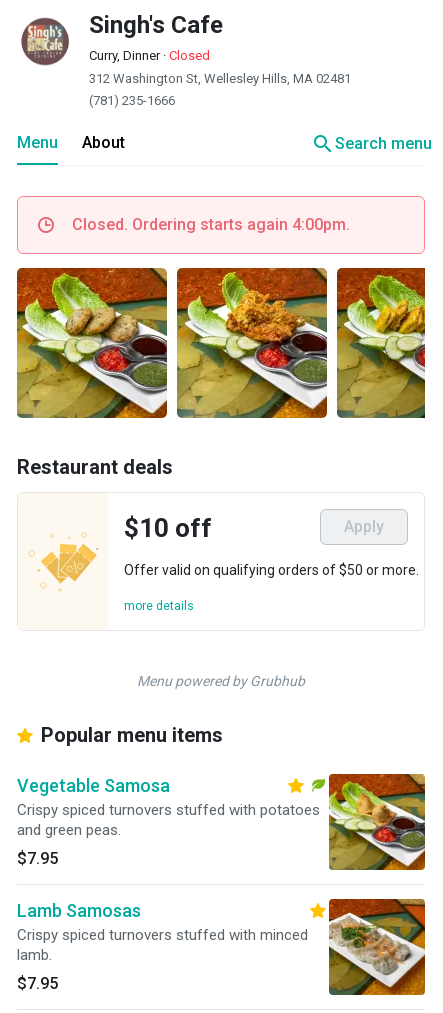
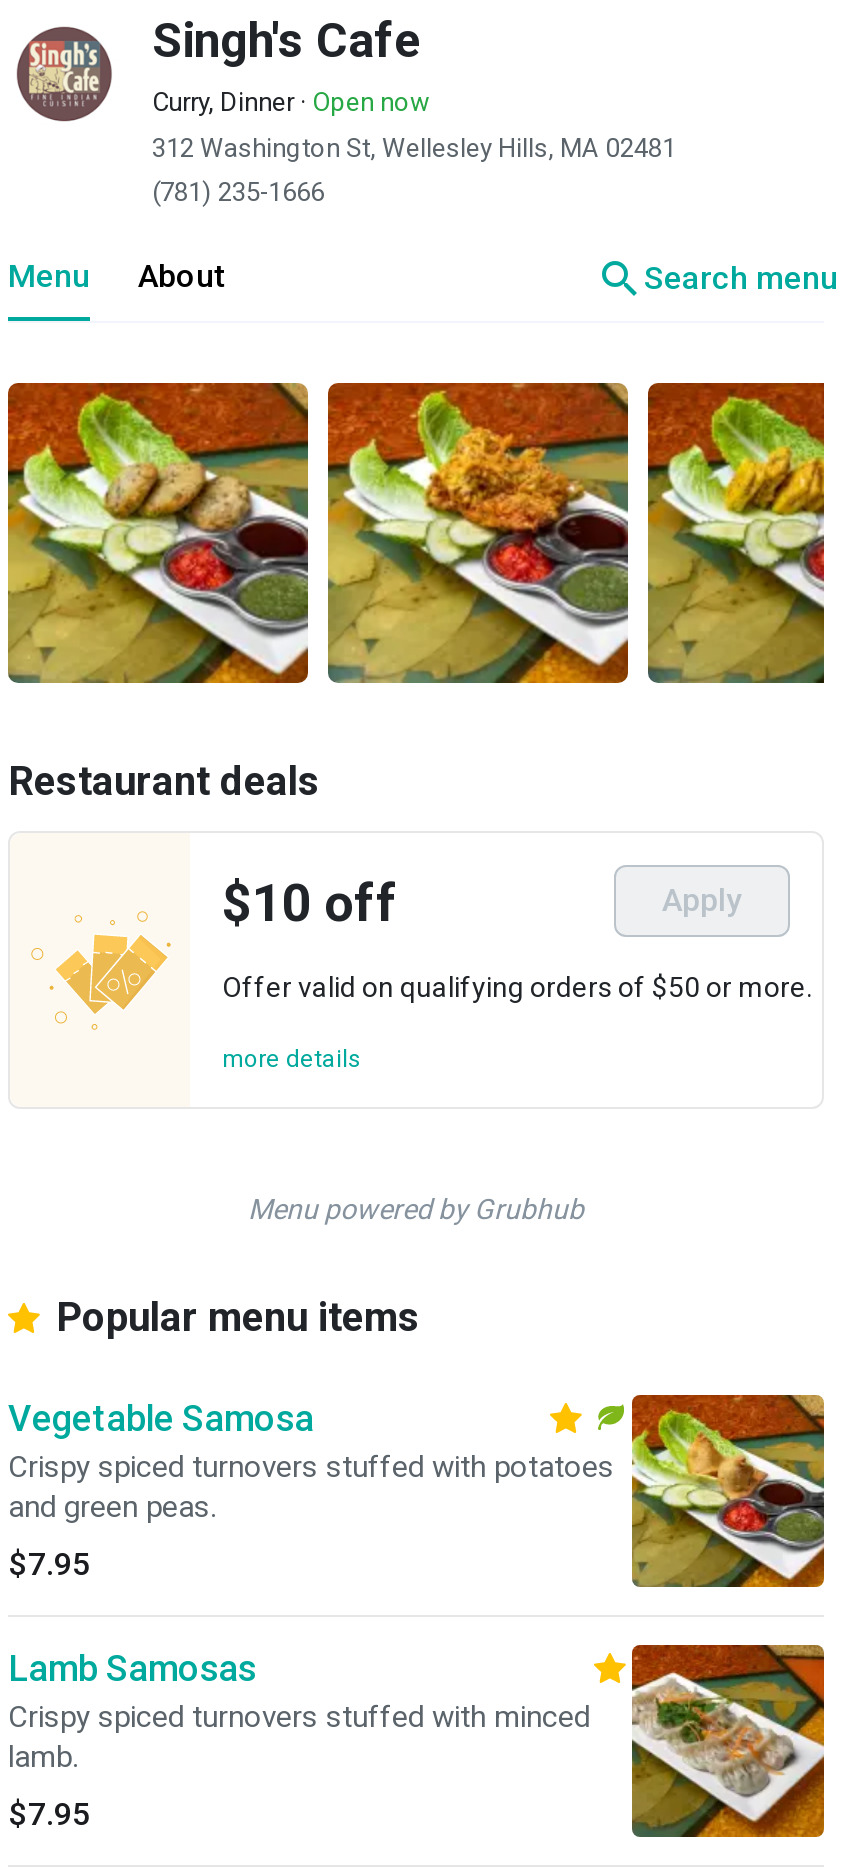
[89,48,210,63] Curry, Dinner · Closed -> [152,87,430,117] Curry, Dinner · Open now
[72,215,350,234] Closed. Ordering starts again 4:00pm. -> none

